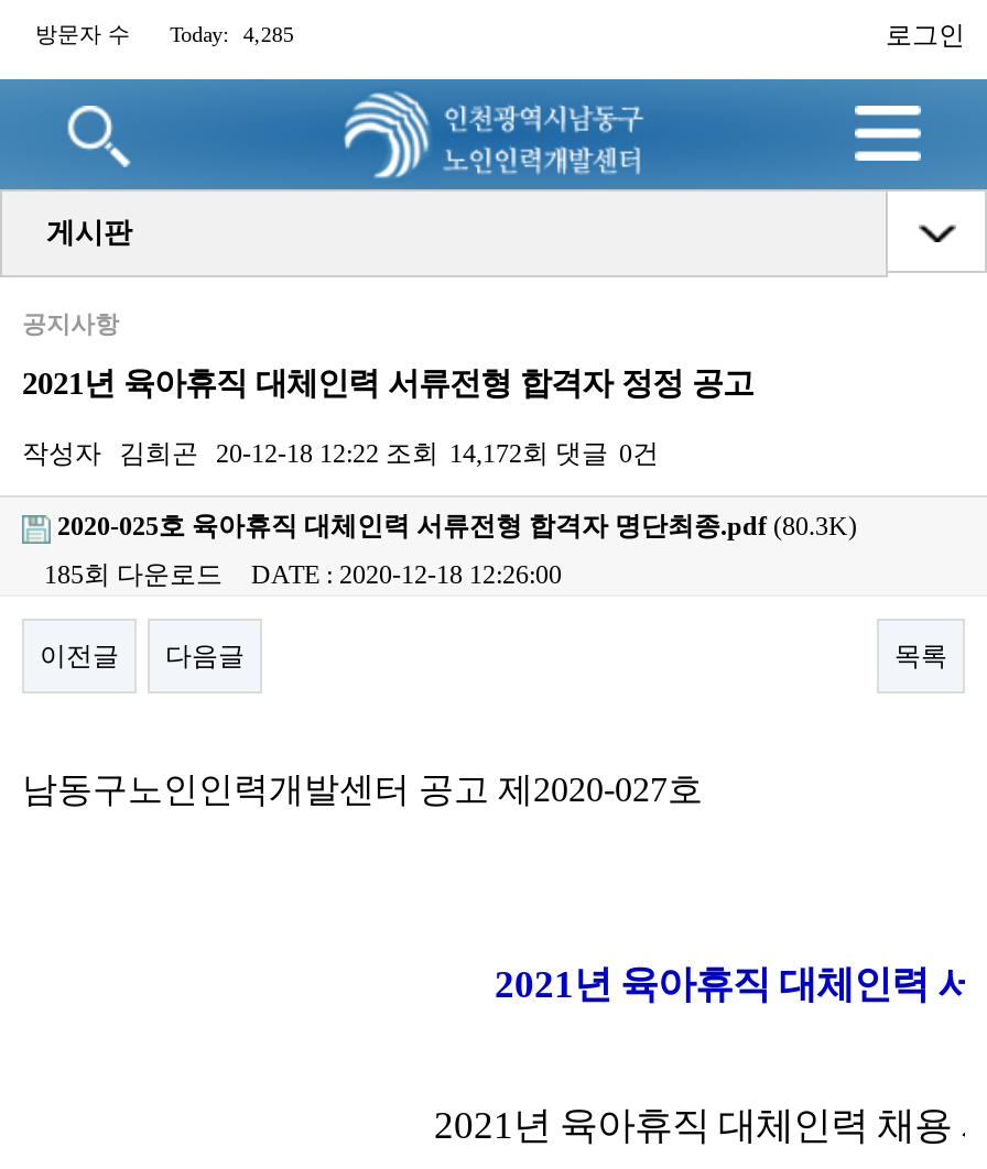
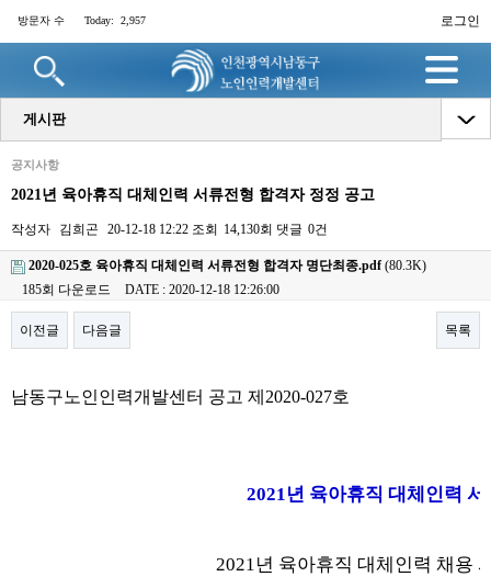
[35,22,294,46] 방문자 수 Today: 4,285 -> [18,14,146,26] 방문자 수 Today: 2,957
[22,439,659,470] 작성자 김희곤 20-12-18 12:22 조회 14,172회 댓글 0건 -> [11,222,328,237] 작성자 김희곤 20-12-18 12:22 조회 14,130회 댓글 0건

